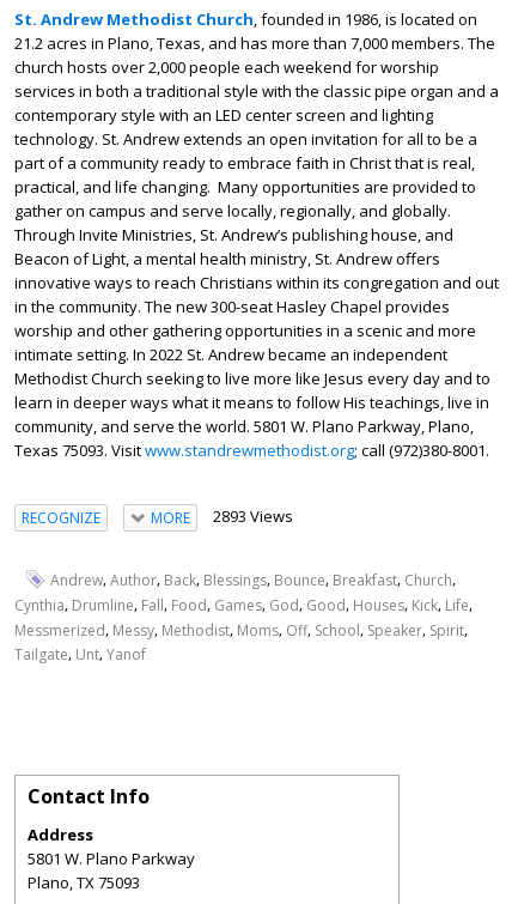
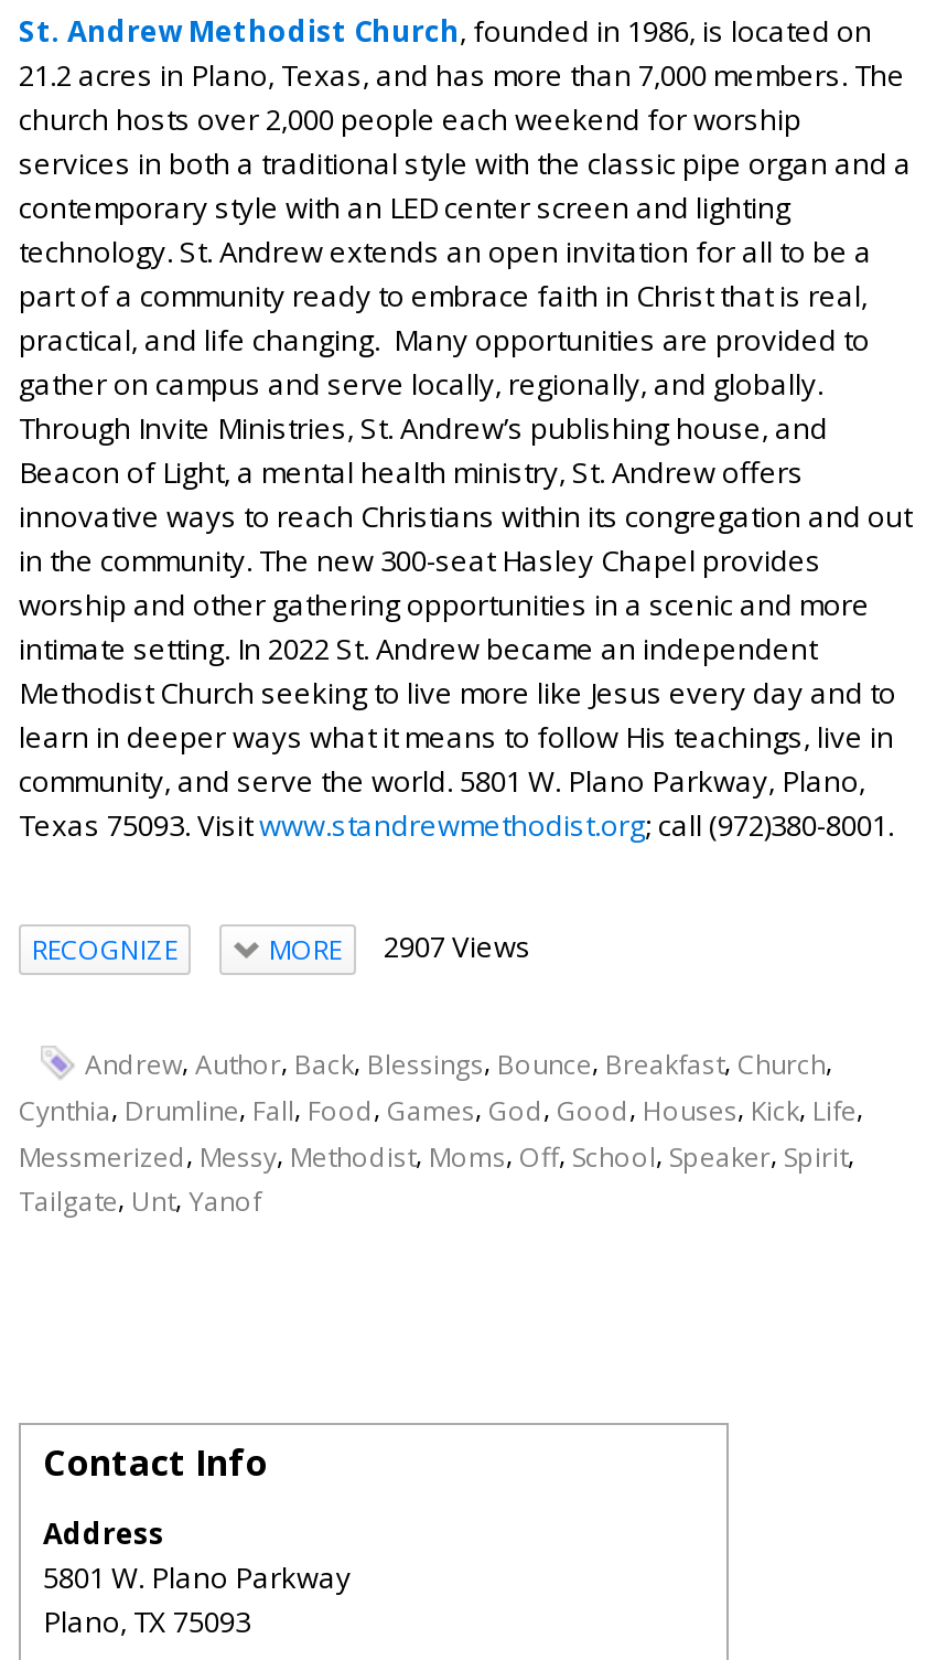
[150,505,292,528] MORE 2893 Views -> [269,927,531,968] MORE 2907 Views

